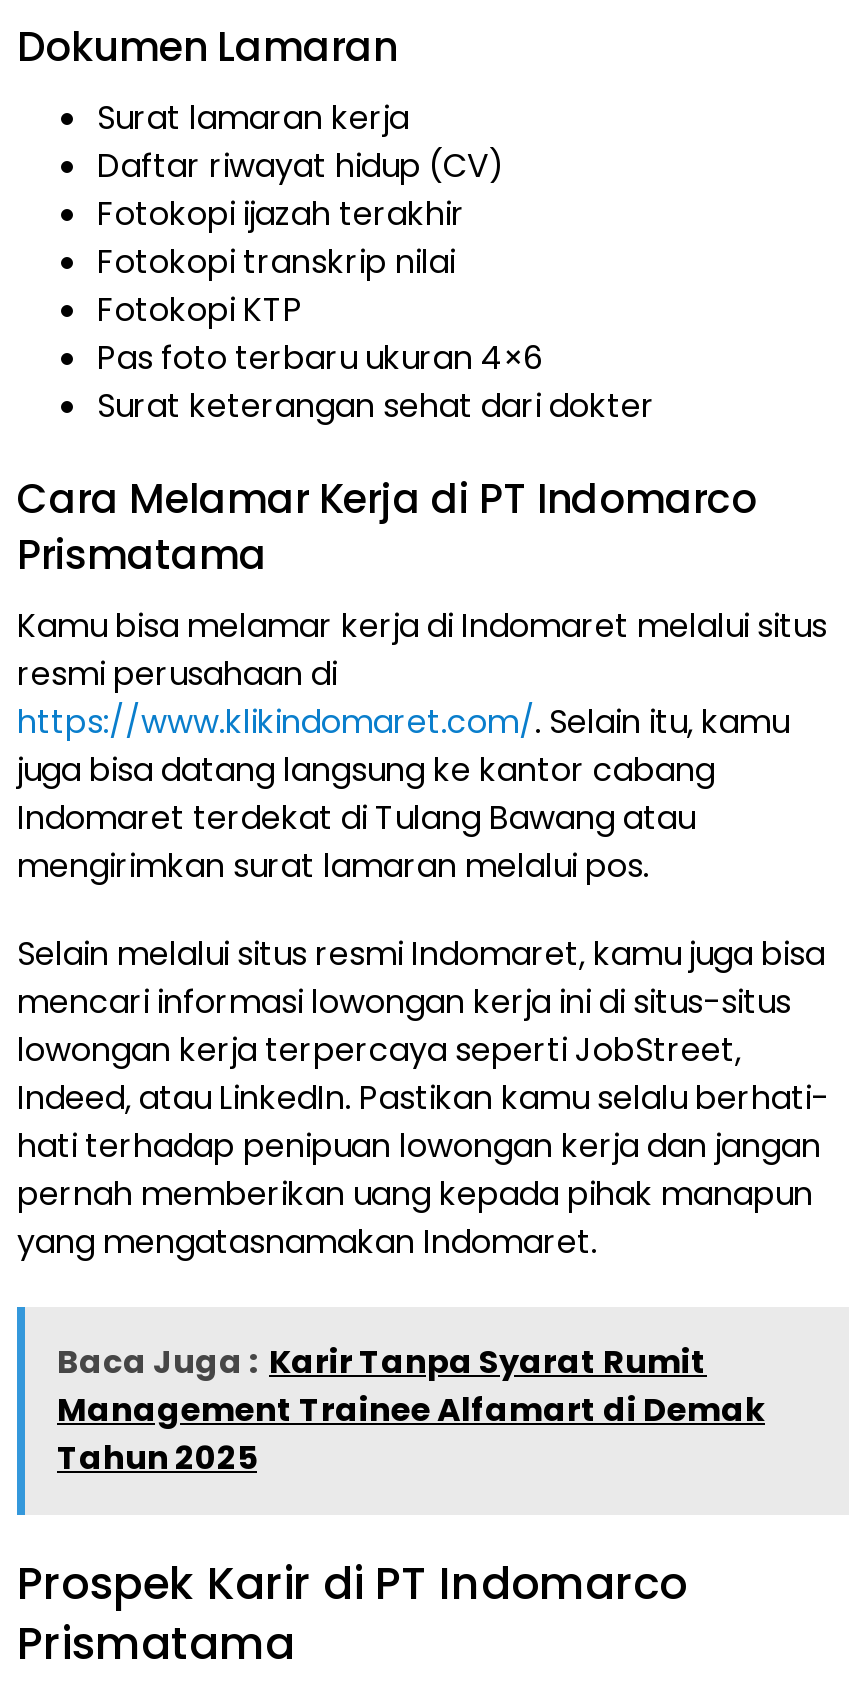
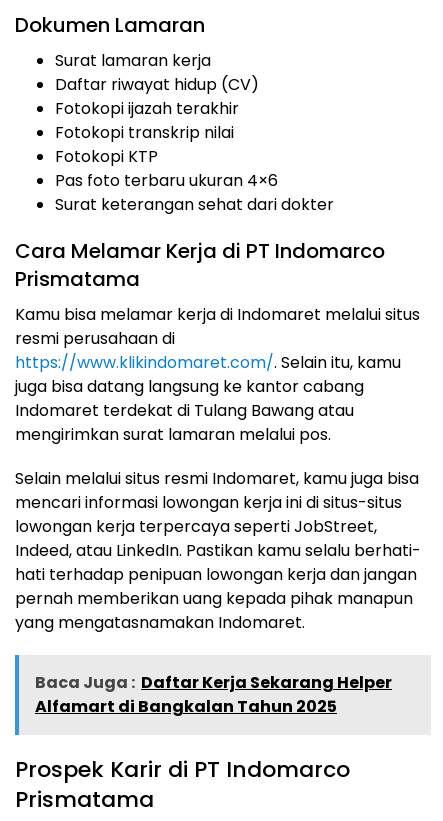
[57,1338,765,1480] Baca Juga : Karir Tanpa Syarat Rumit | Management Trainee Alfamart di Demak | Tahun 2025 -> [35,671,392,718] Baca Juga : Daftar Kerja Sekarang Helper | Alfamart di Bangkalan Tahun 2025

